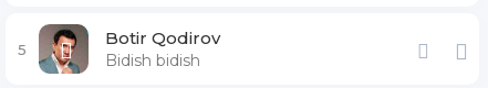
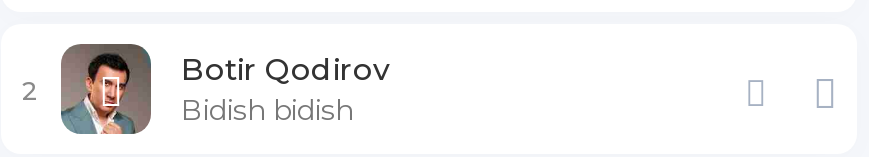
[18,40,27,58] 5 -> [22,73,40,105] 2

